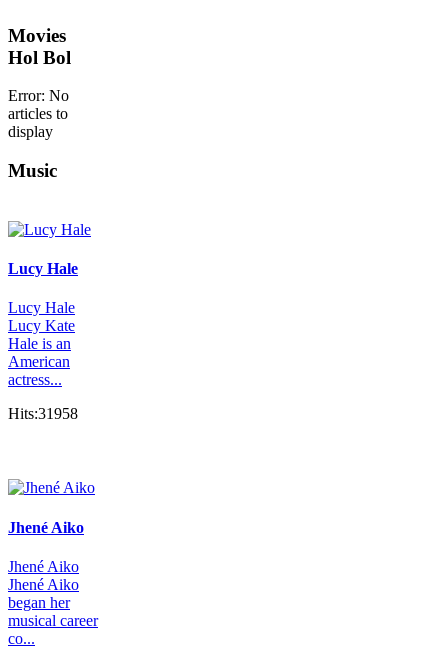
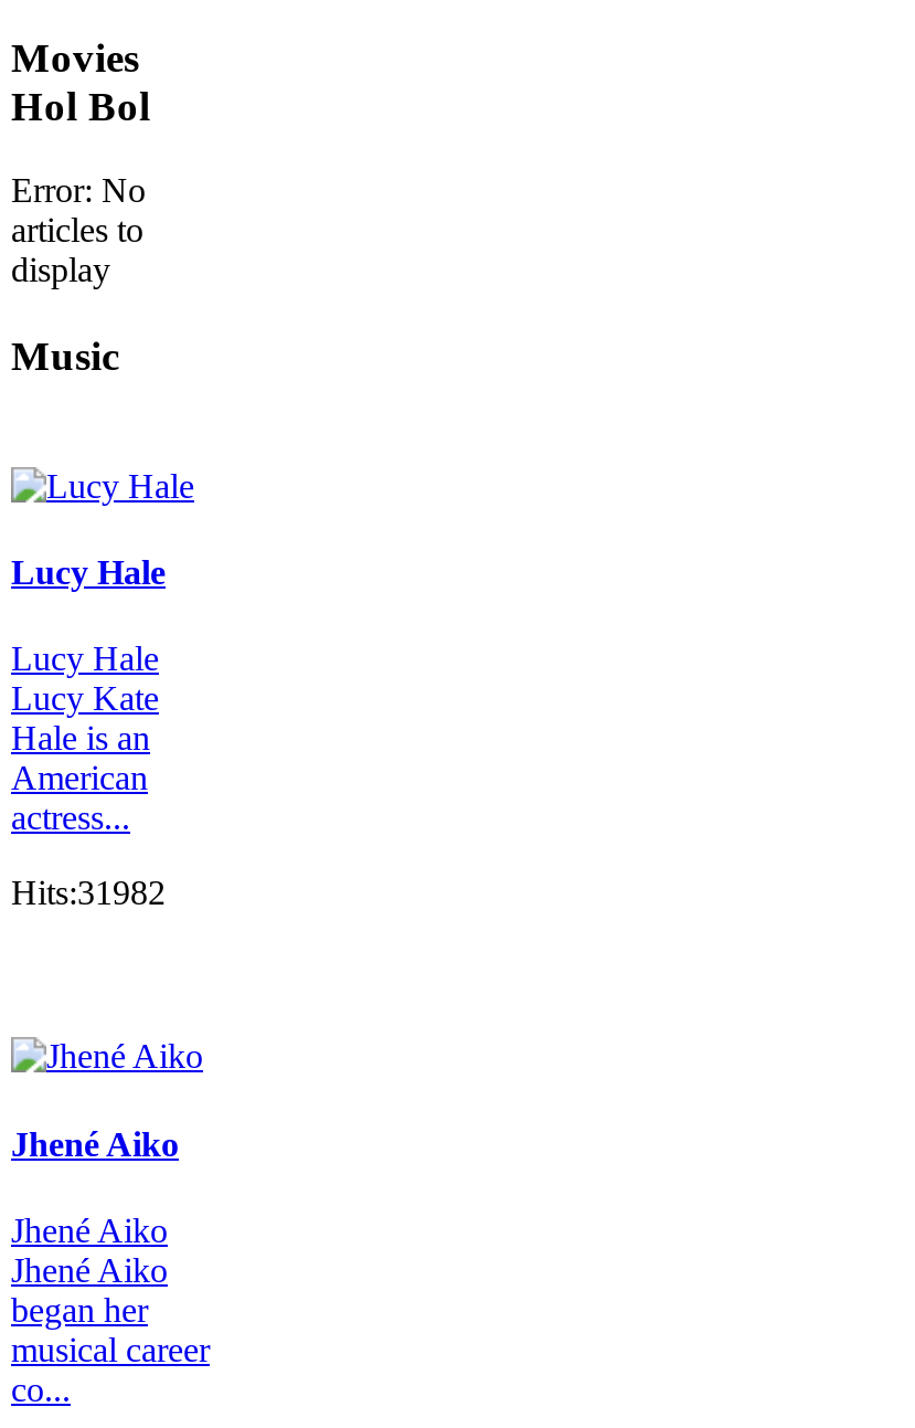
[8,405,78,422] Hits:31958 -> [11,874,166,912] Hits:31982

